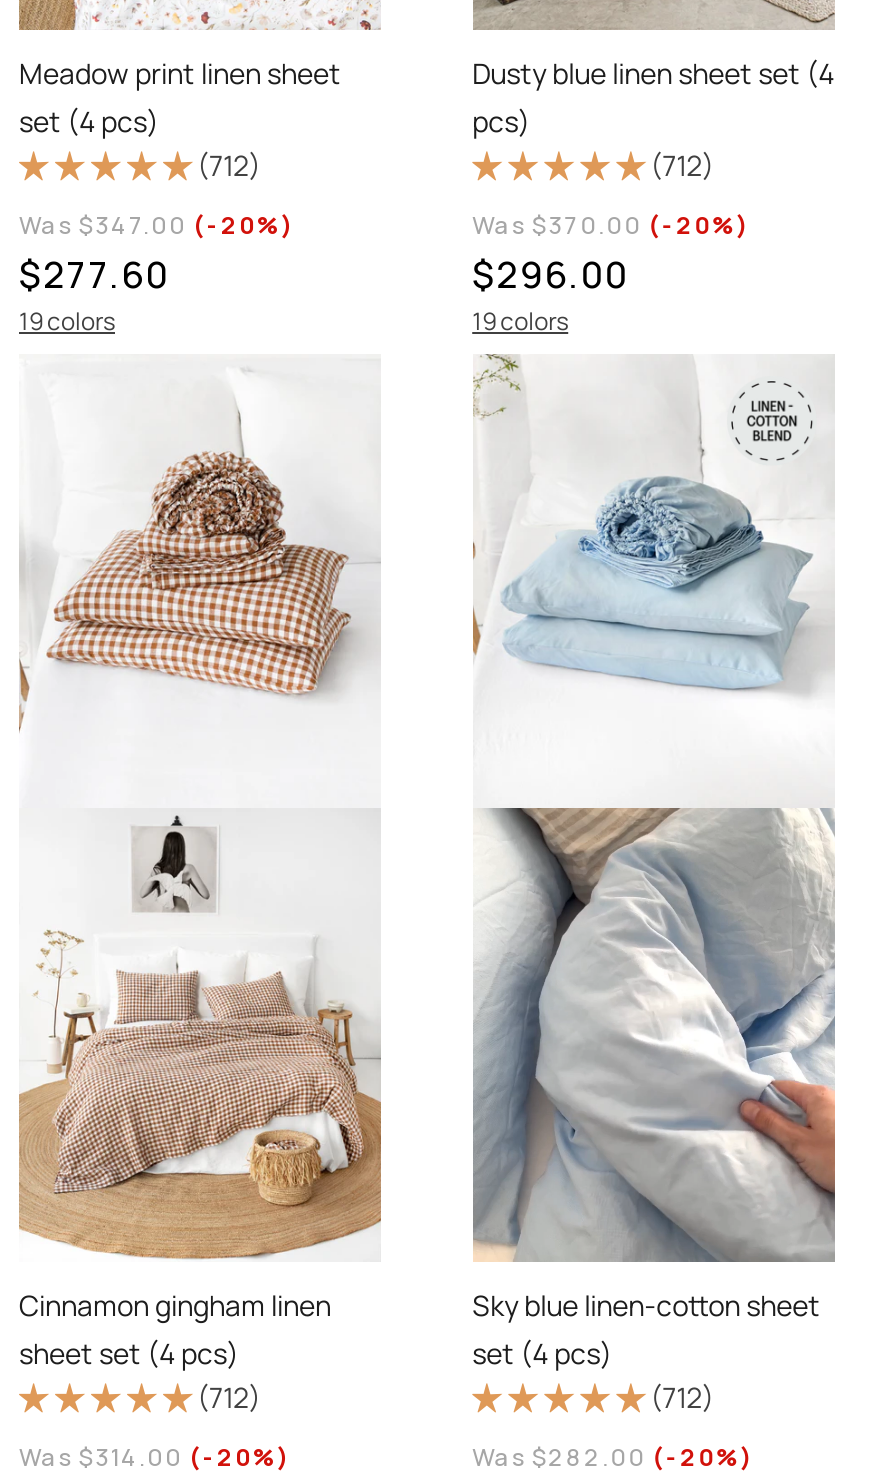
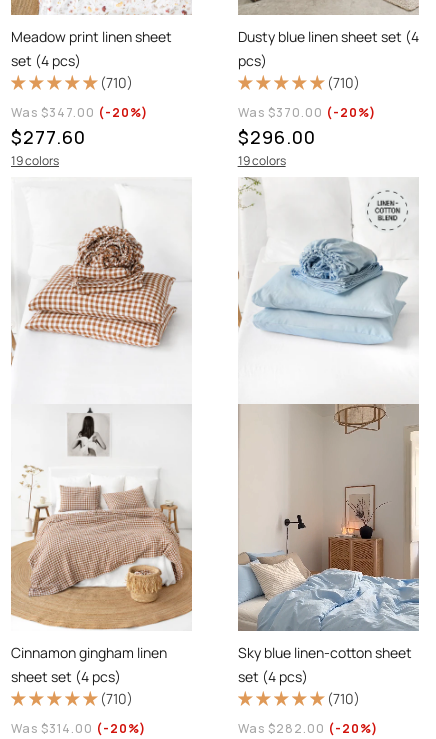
[197,147,261,185] (712) -> [100,73,133,92] (710)
[650,147,714,185] (712) -> [327,73,360,92] (710)
[473,806,837,1262] [image] -> [237,403,420,632] [image]
[197,1378,261,1416] (712) -> [100,689,133,708] (710)
[650,1378,714,1416] (712) -> [327,689,360,708] (710)

